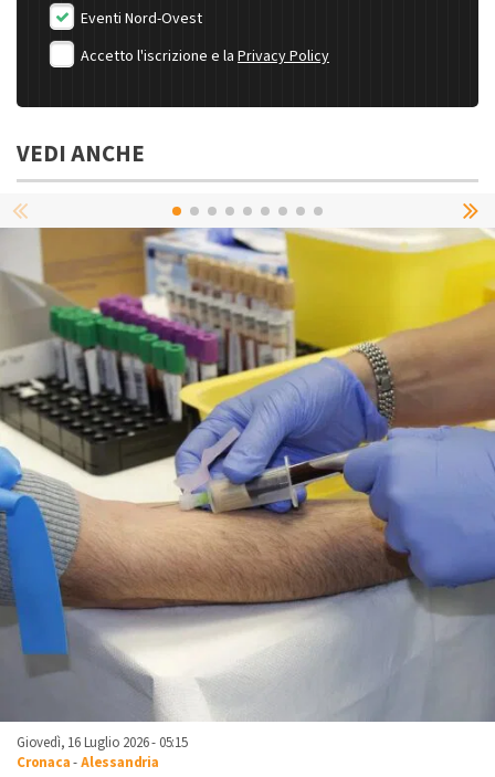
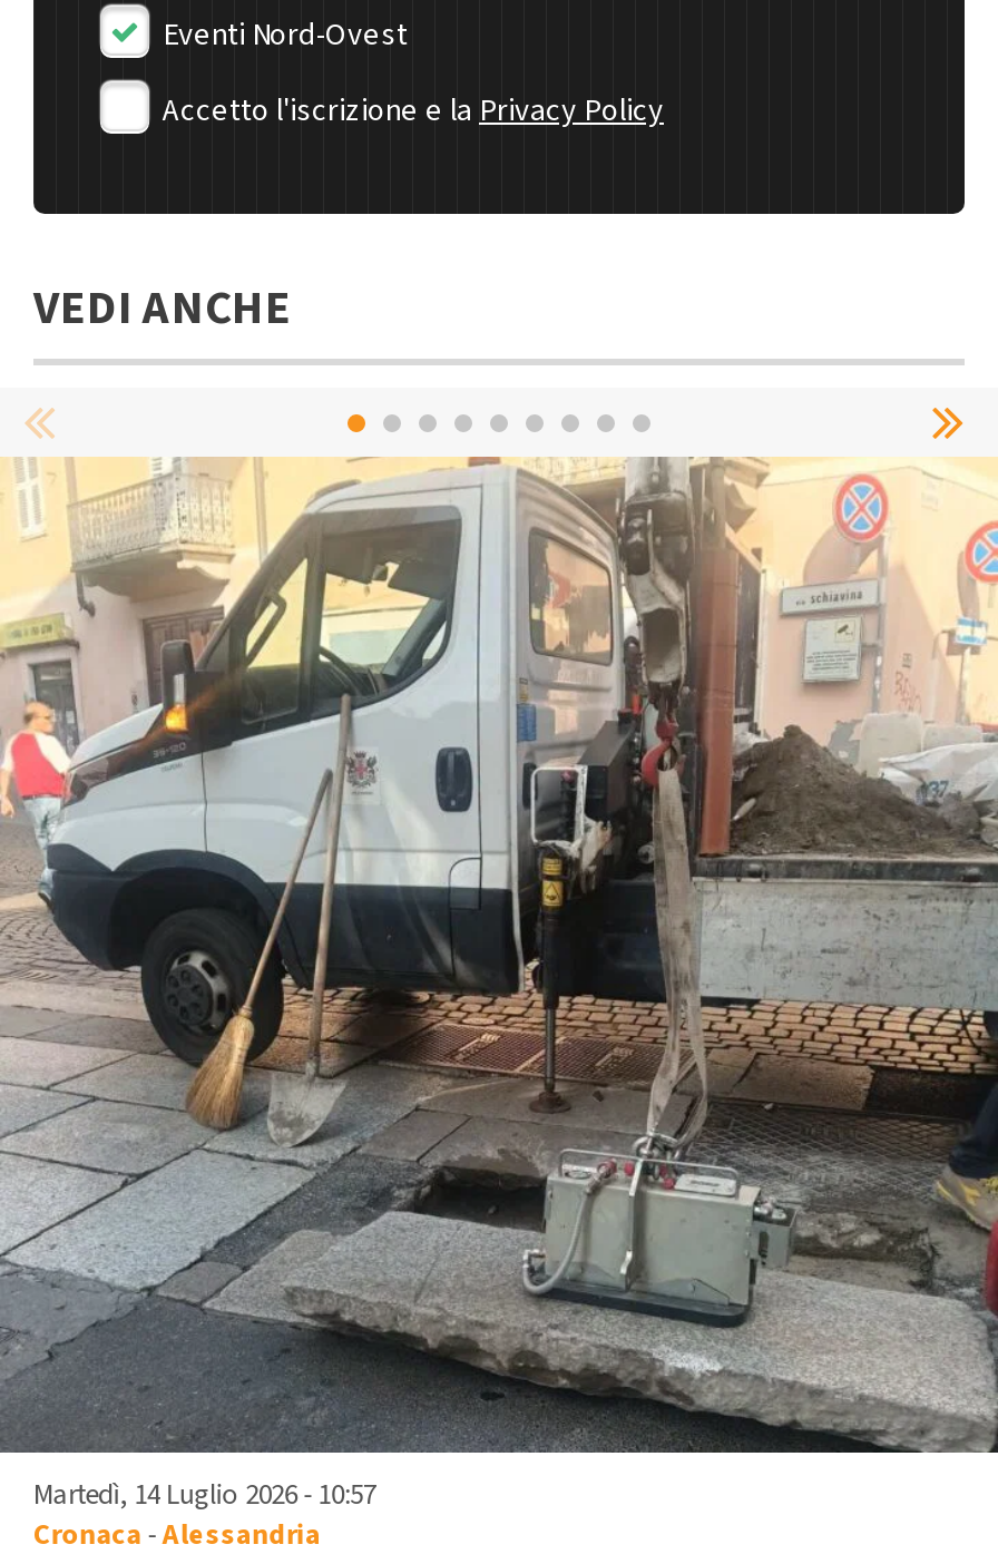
[3,227,492,753] [image] | Giovedì, 16 Luglio 2026 - 05:15 -> [7,457,991,1515] [image] | Martedì, 14 Luglio 2026 - 10:57

